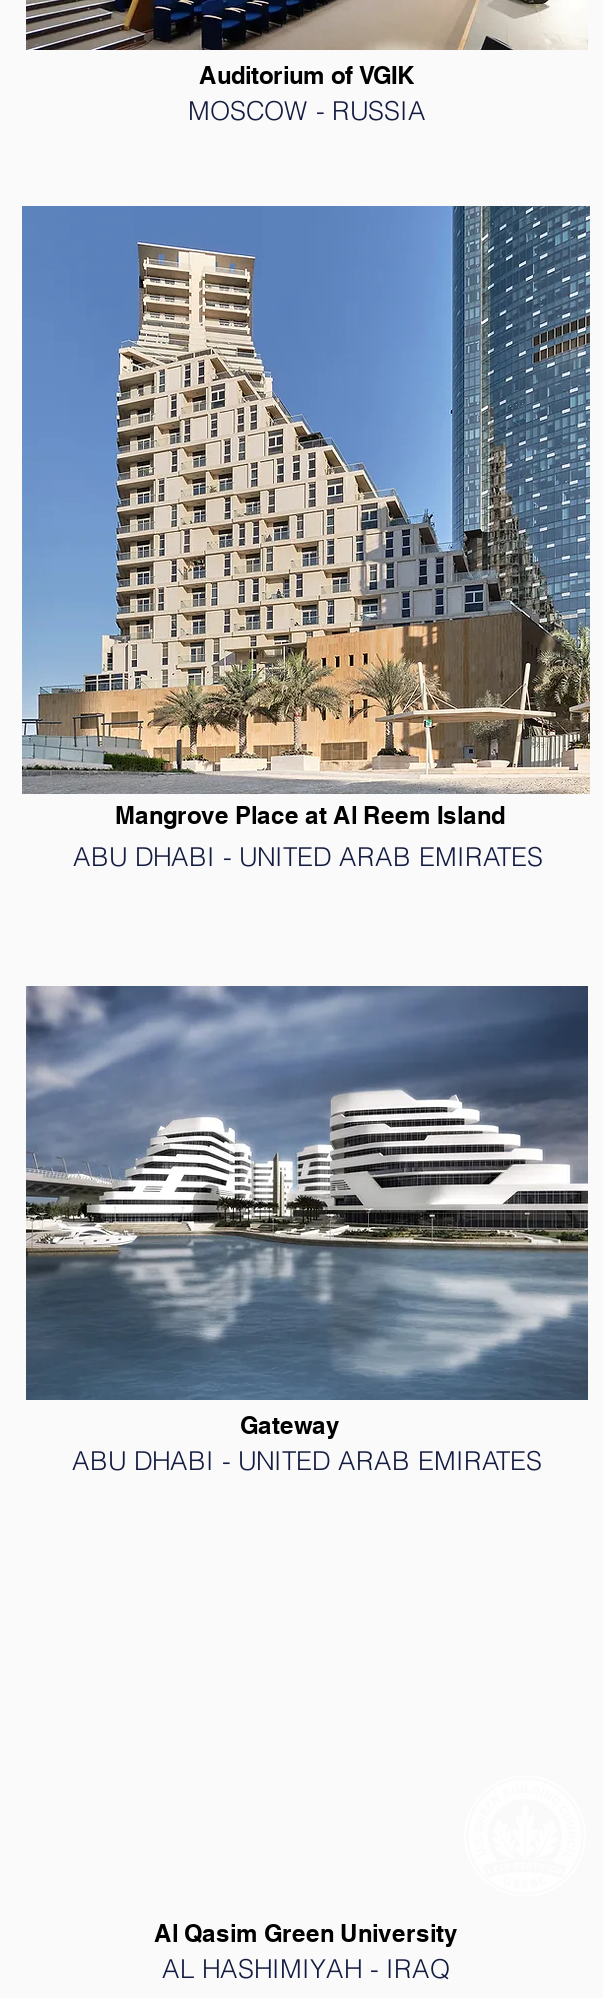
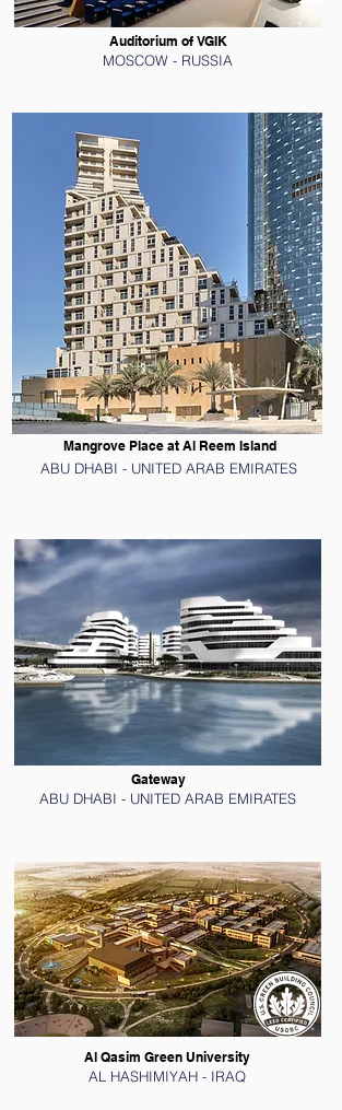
none -> [13,862,322,1038] [image]

